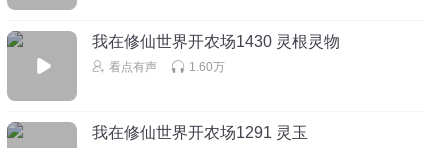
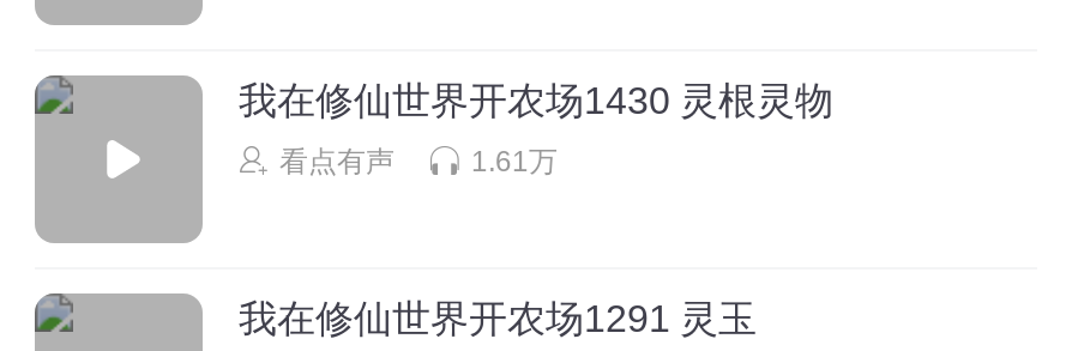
[189,59,225,73] 1.60万 -> [471,144,558,177] 1.61万

